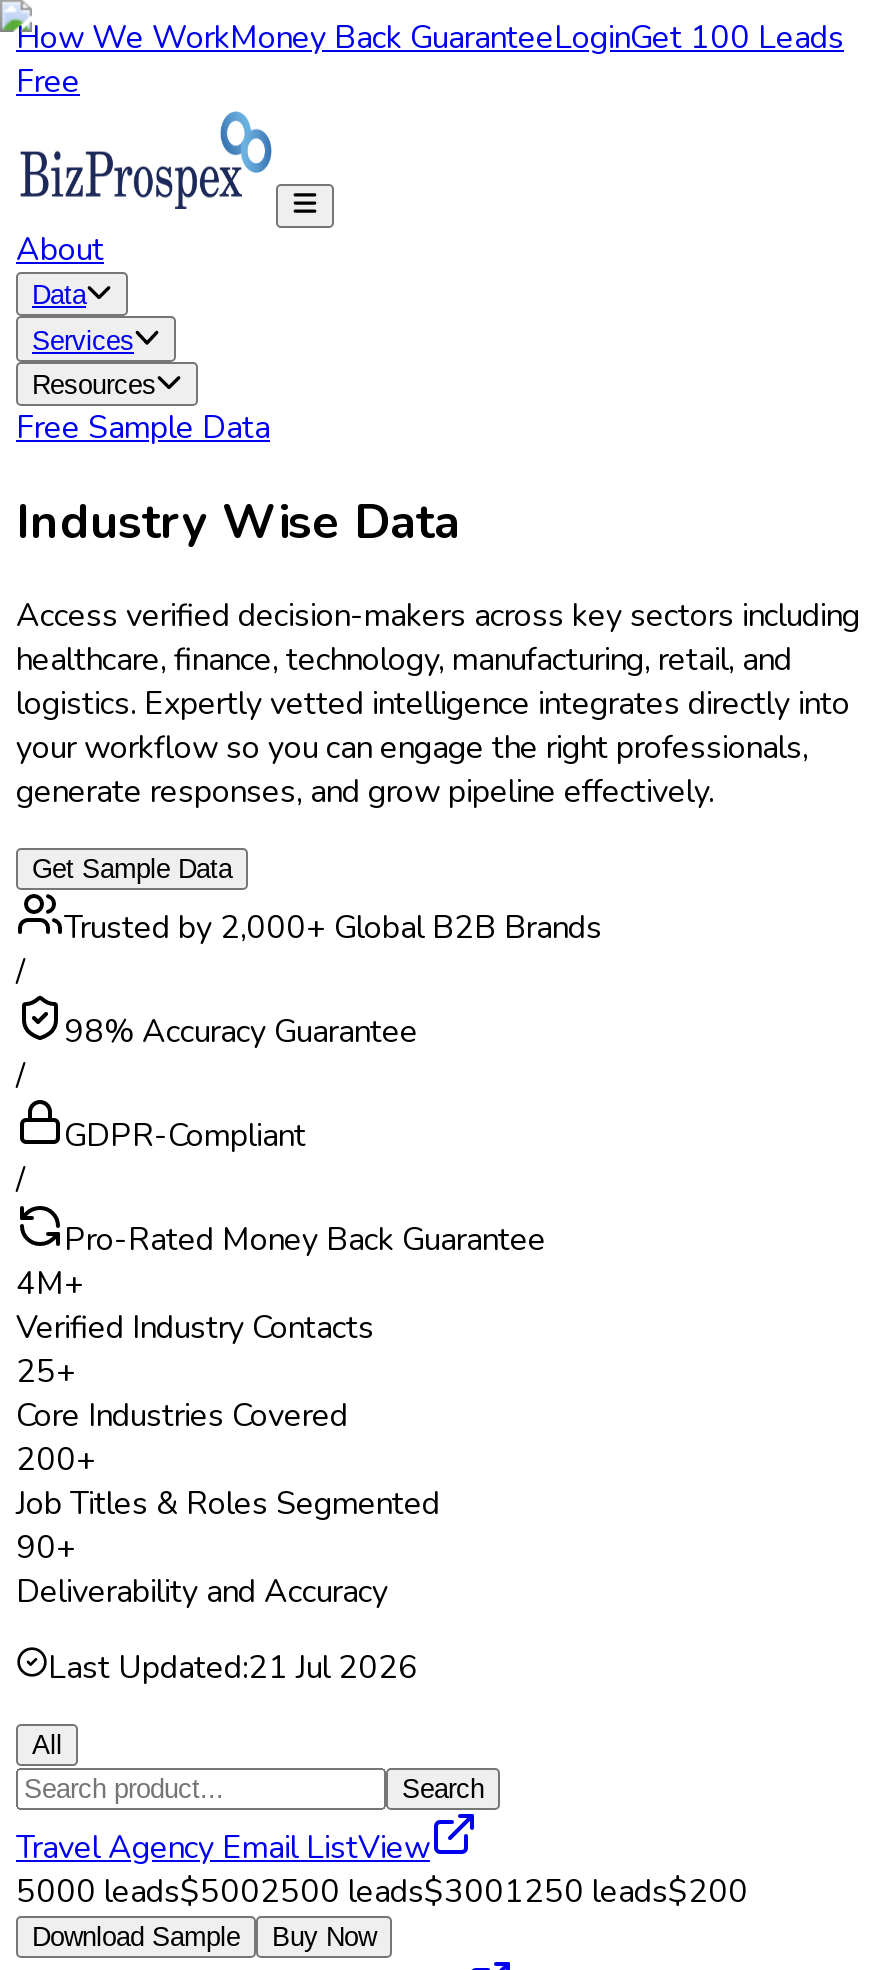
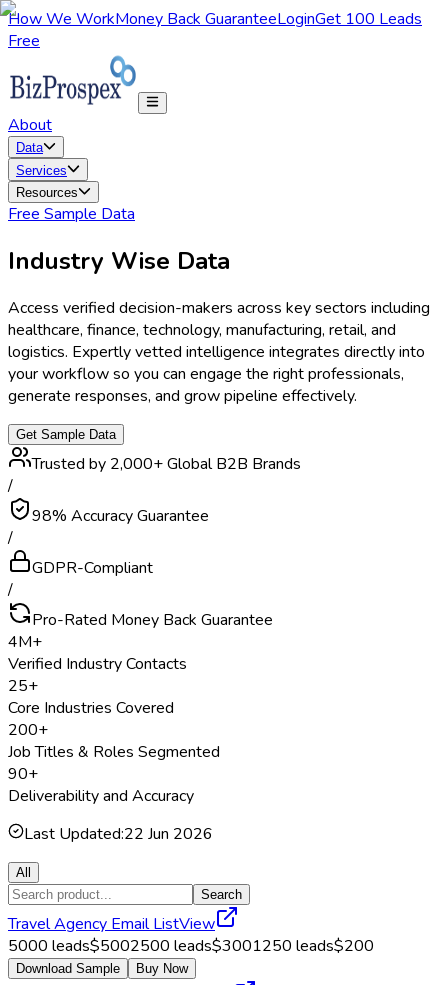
[48,1646,418,1690] Last Updated:21 Jul 2026 -> [24,823,213,845] Last Updated:22 Jun 2026

